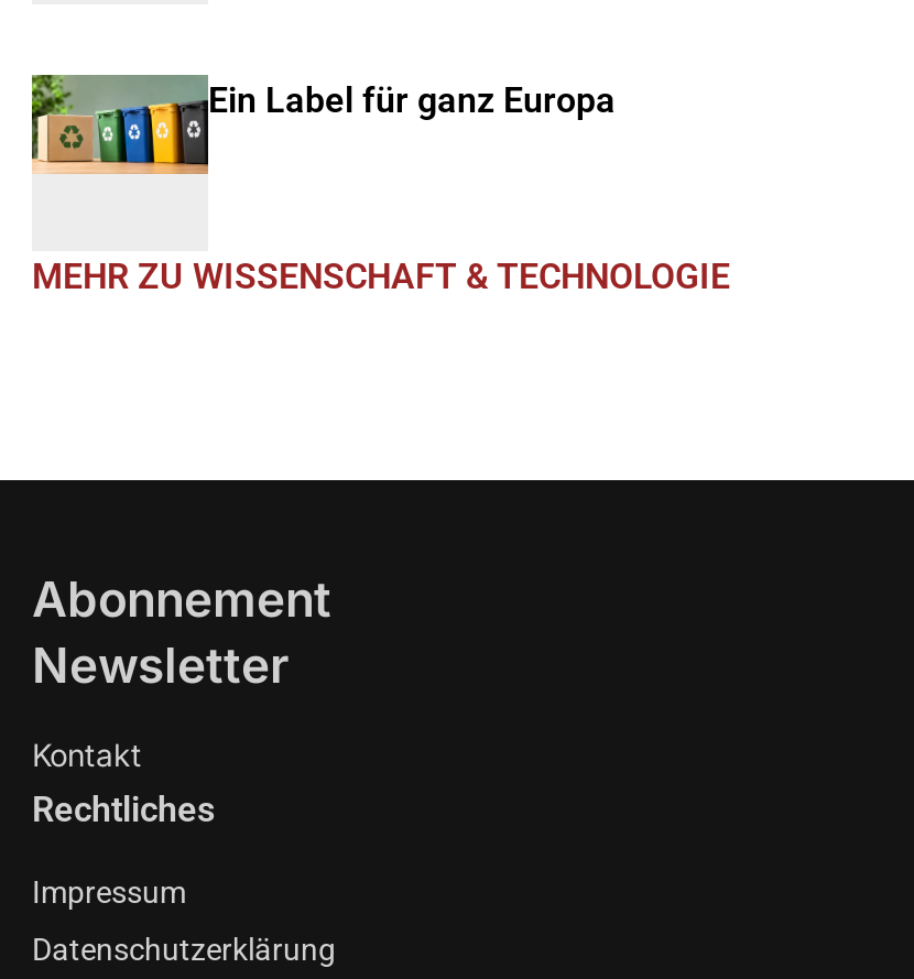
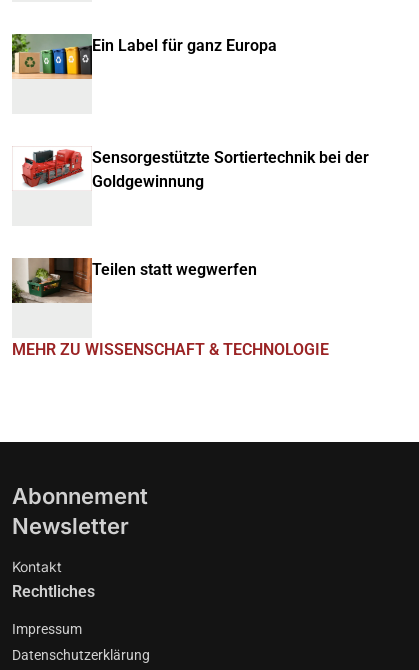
none -> [11,257,257,304] [image] | Teilen statt wegwerfen
none -> [21,148,369,191] [image] | Sensorgestützte Sortiertechnik bei der | Goldgewinnung

